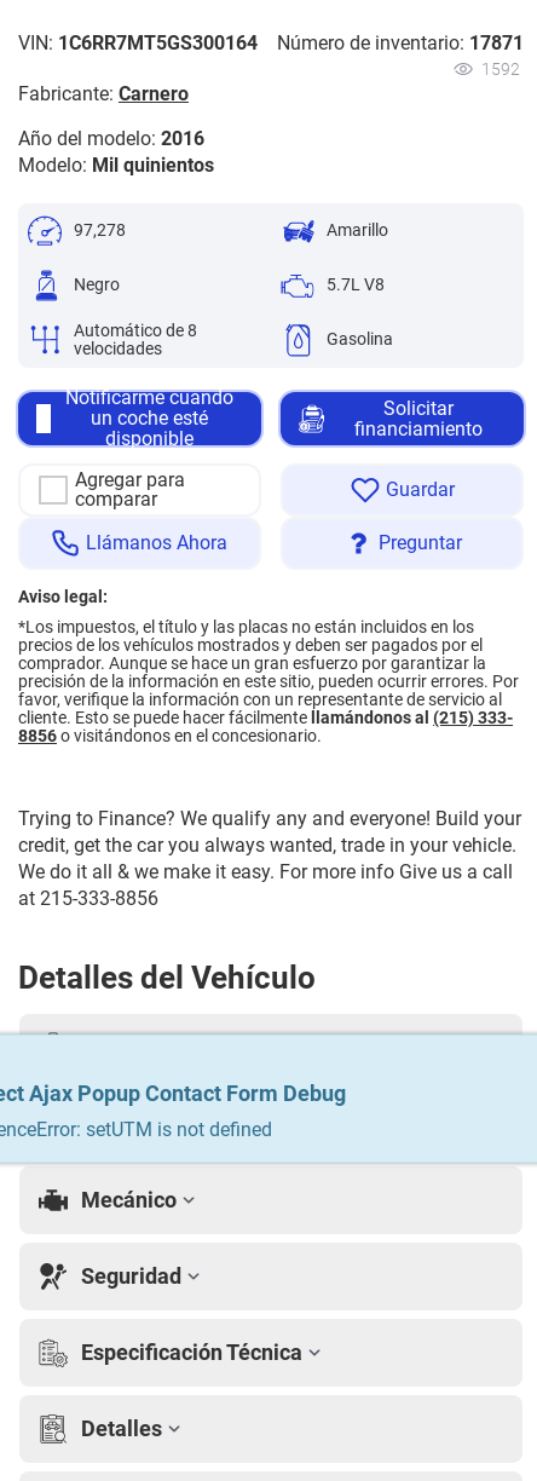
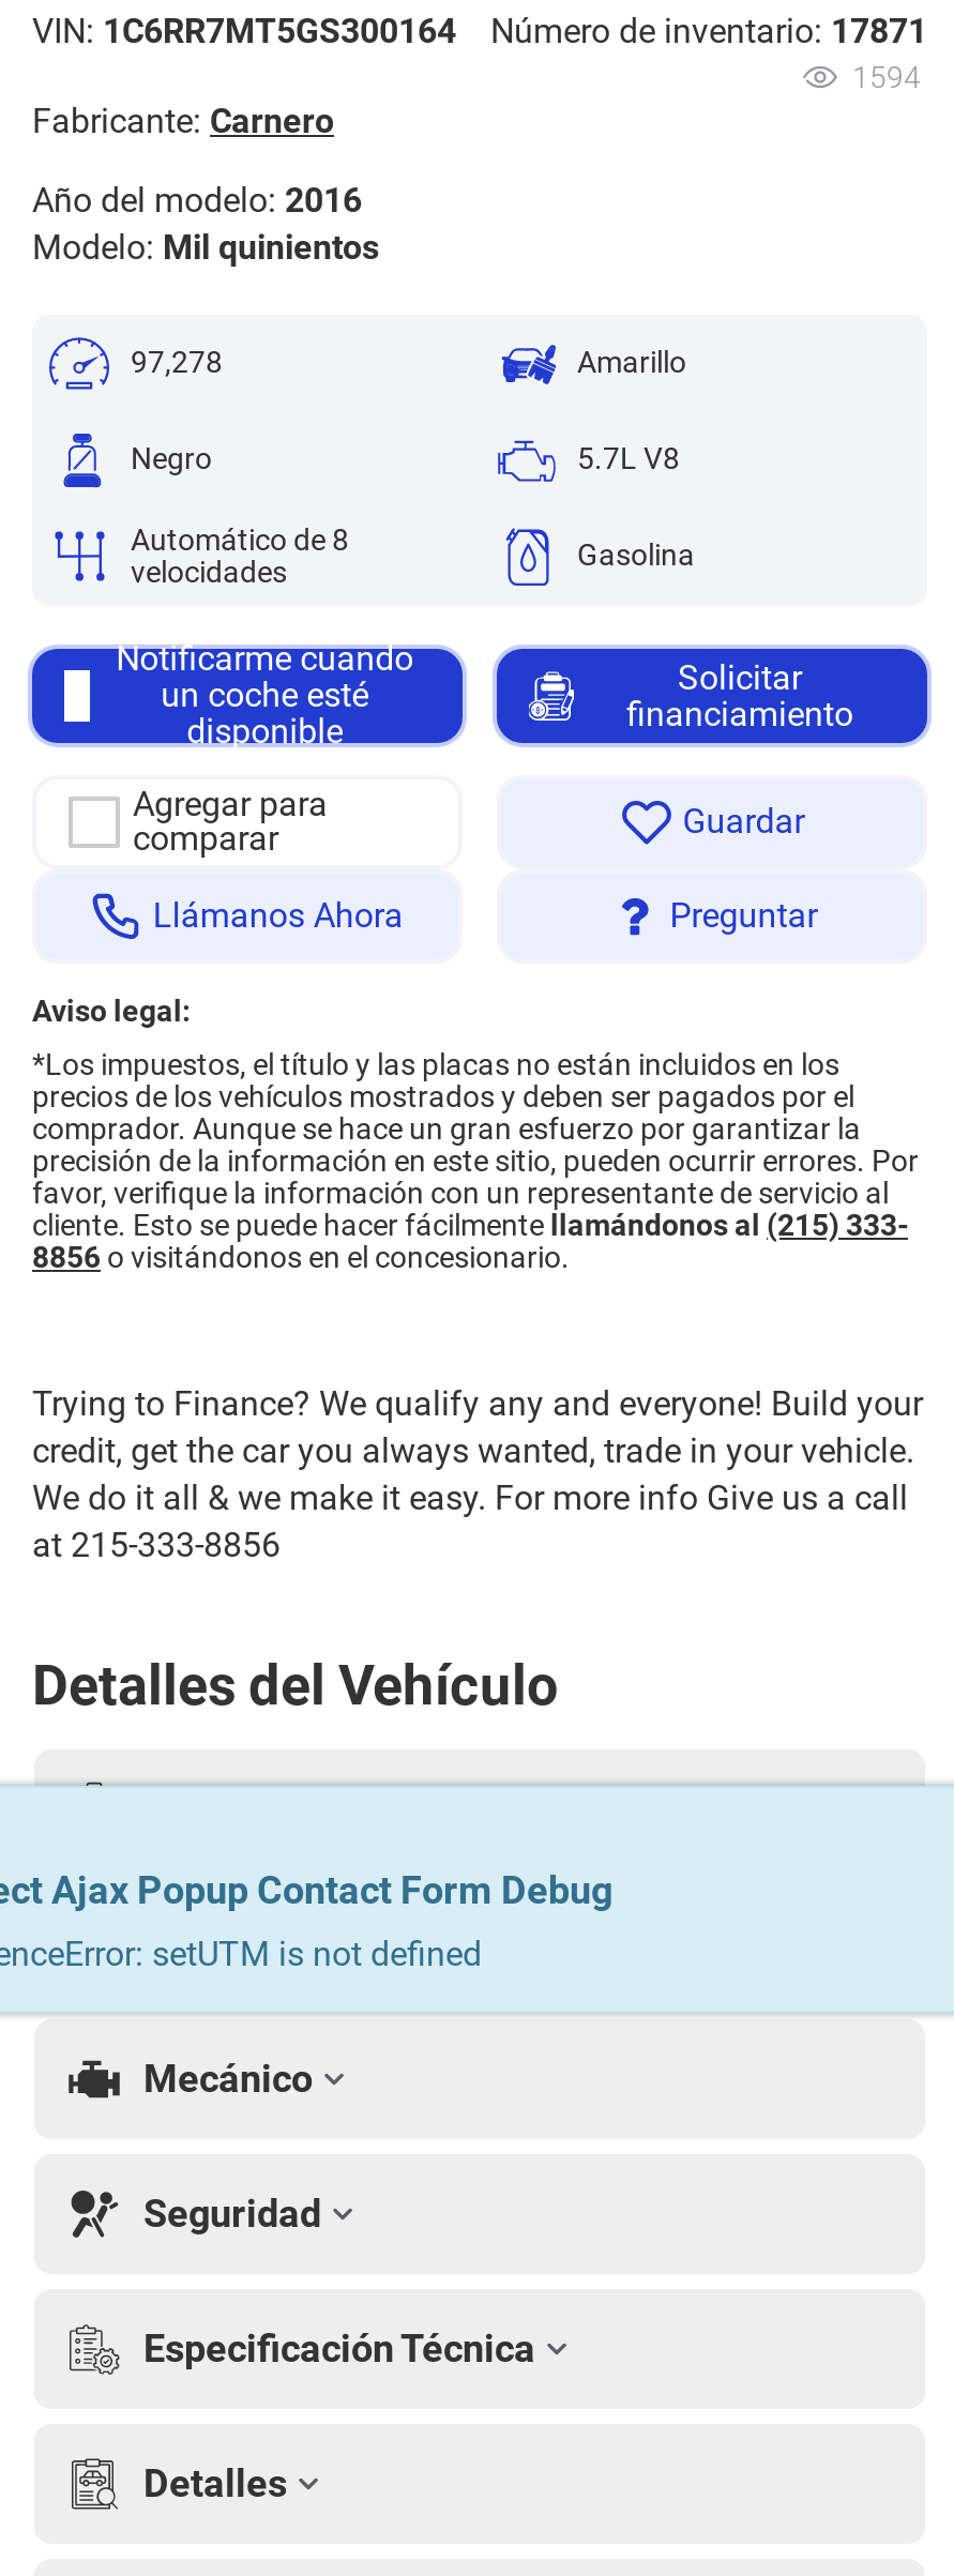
[481,59,520,78] 1592 -> [852,60,921,94] 1594

